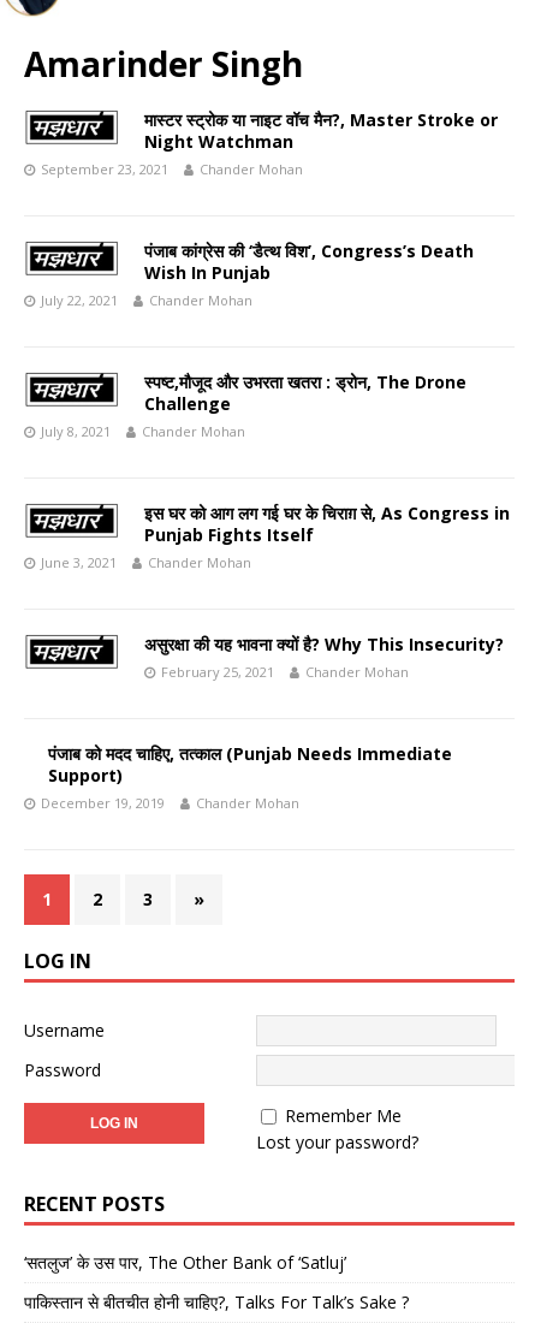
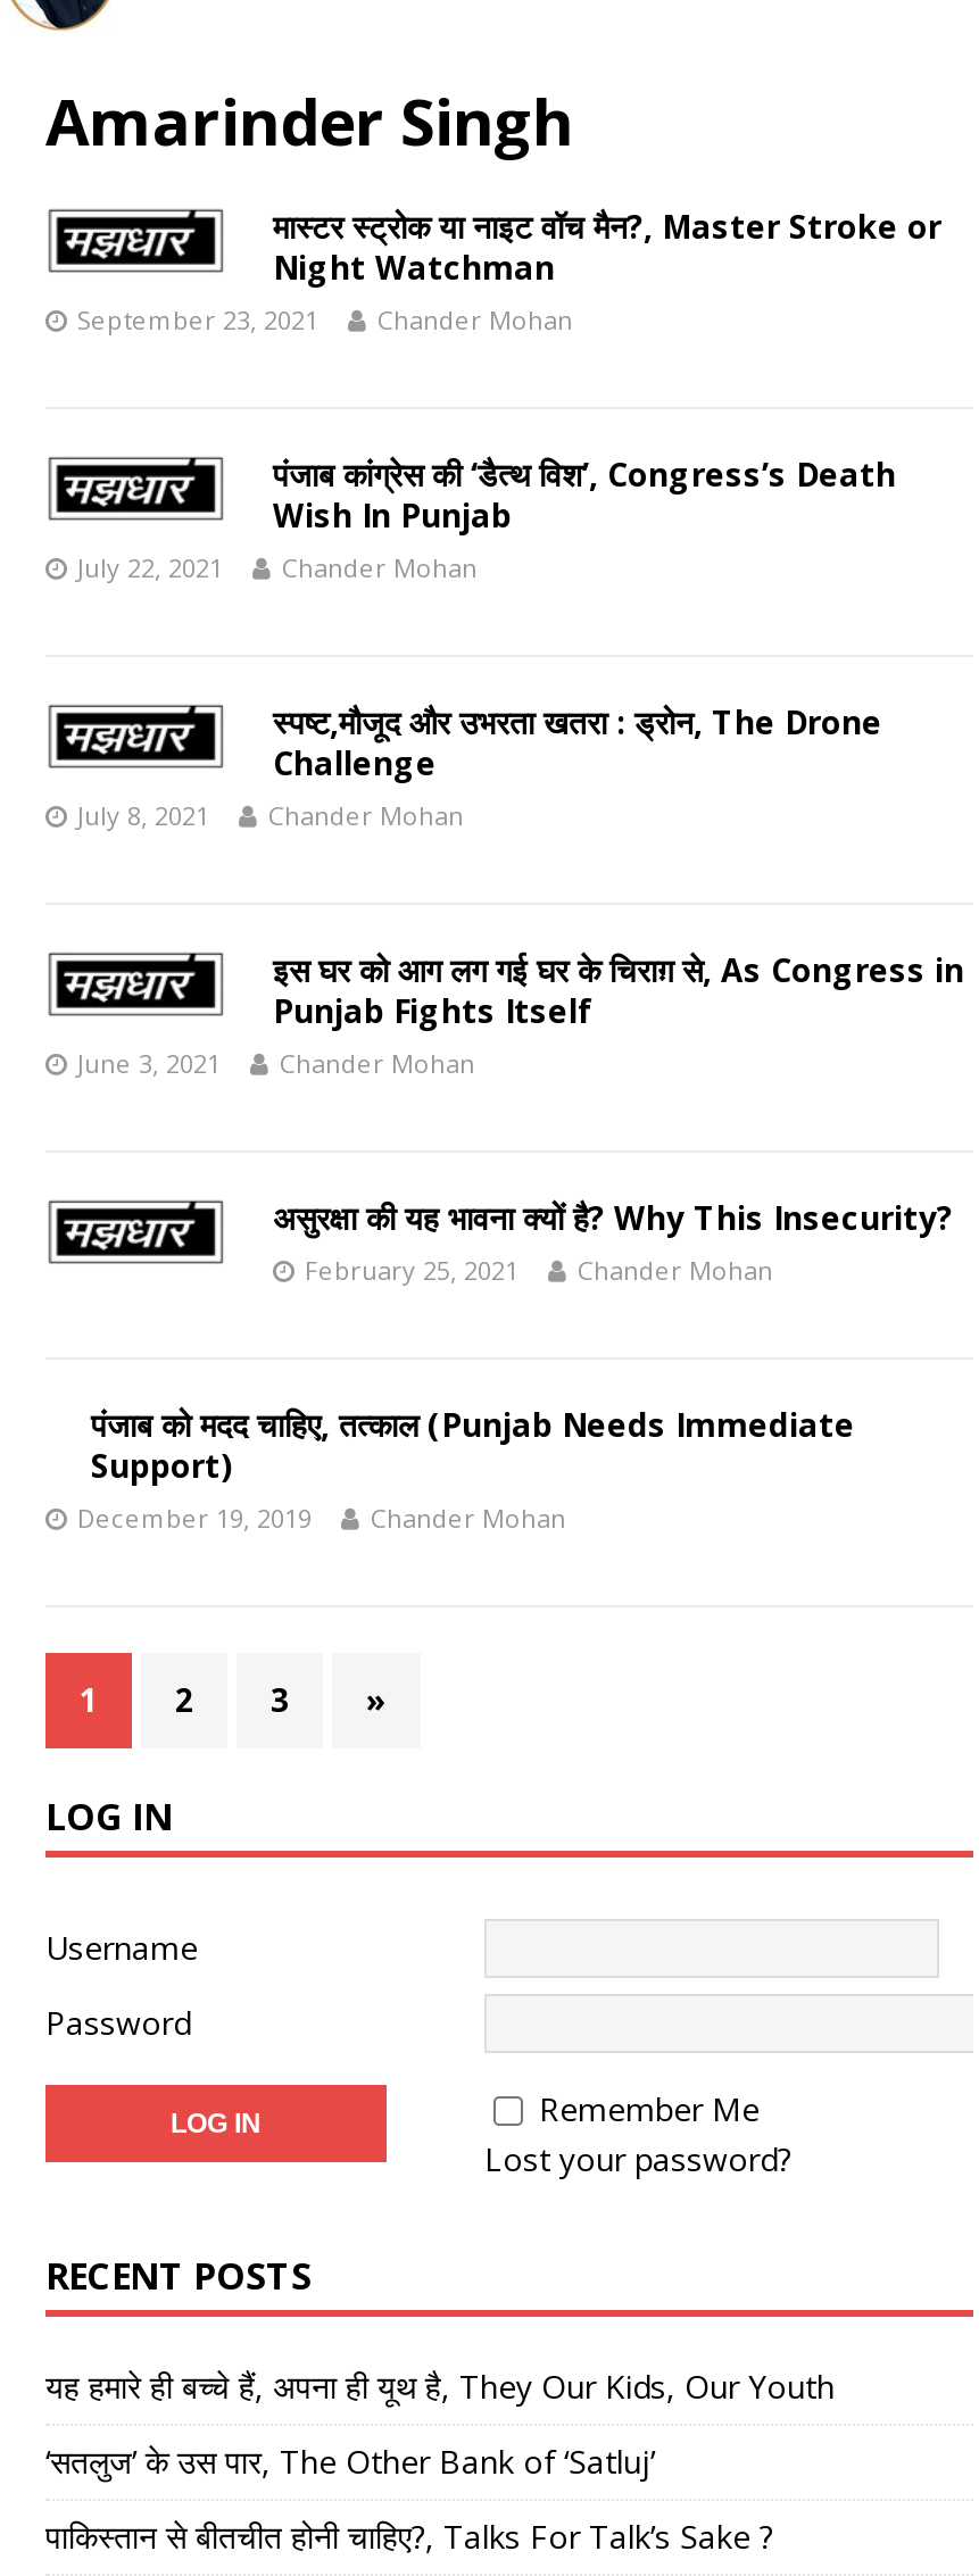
none -> [45,2363,835,2407] यह हमारे ही बच्चे हैं, अपना ही यूथ है, They Our Kids, Our Youth

